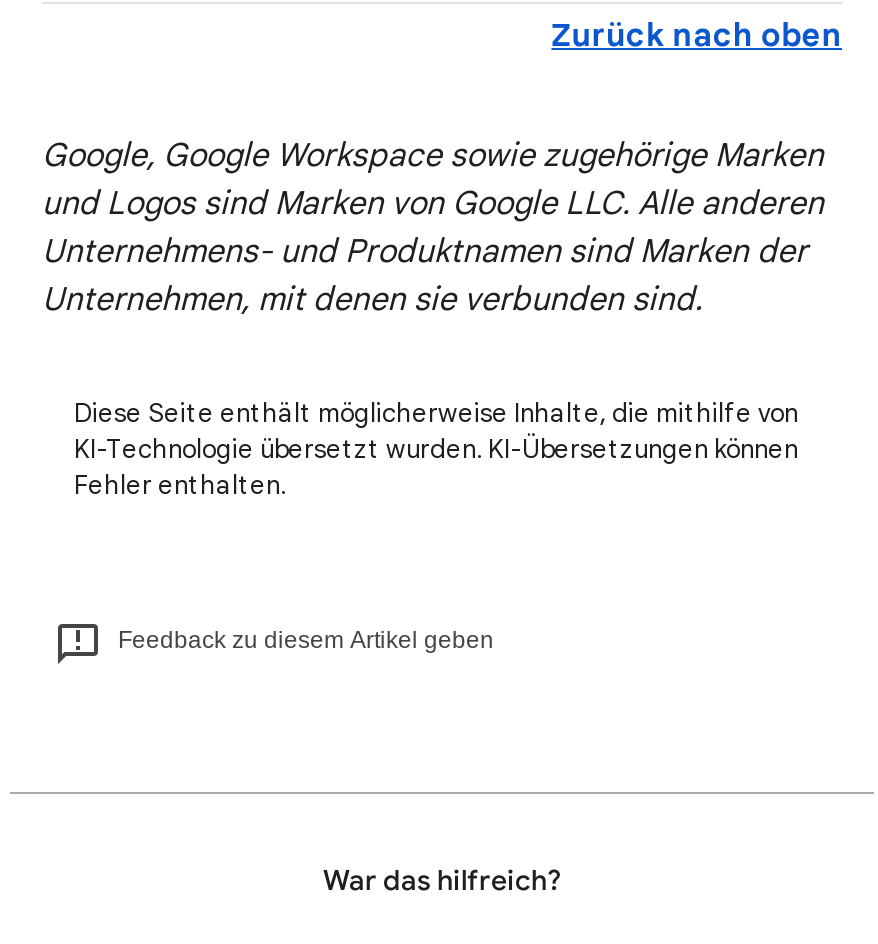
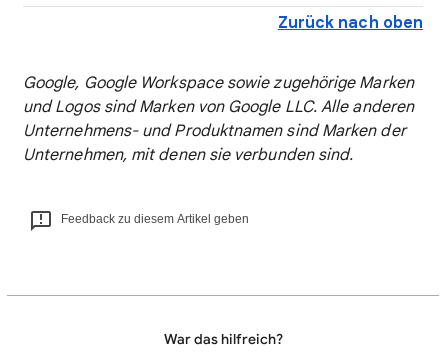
[74,396,798,502] Diese Seite enthält möglicherweise Inhalte, die mithilfe von | KI-Technologie übersetzt wurden. KI-Übersetzungen können | Fehler enthalten. -> none

